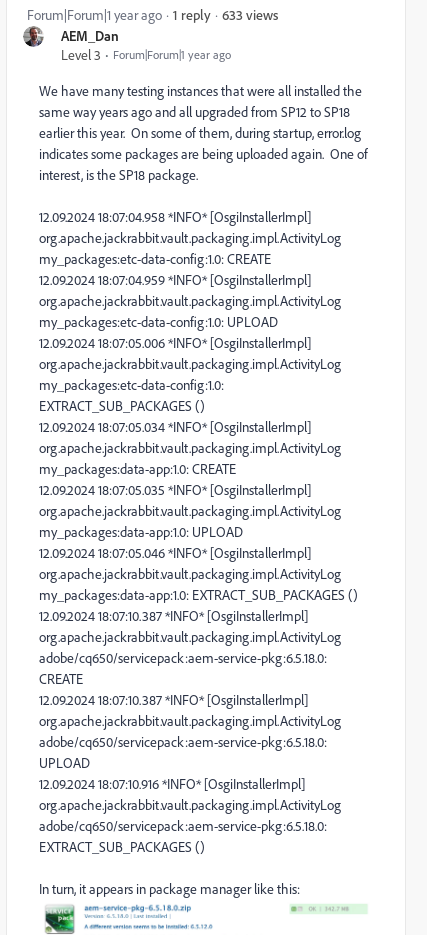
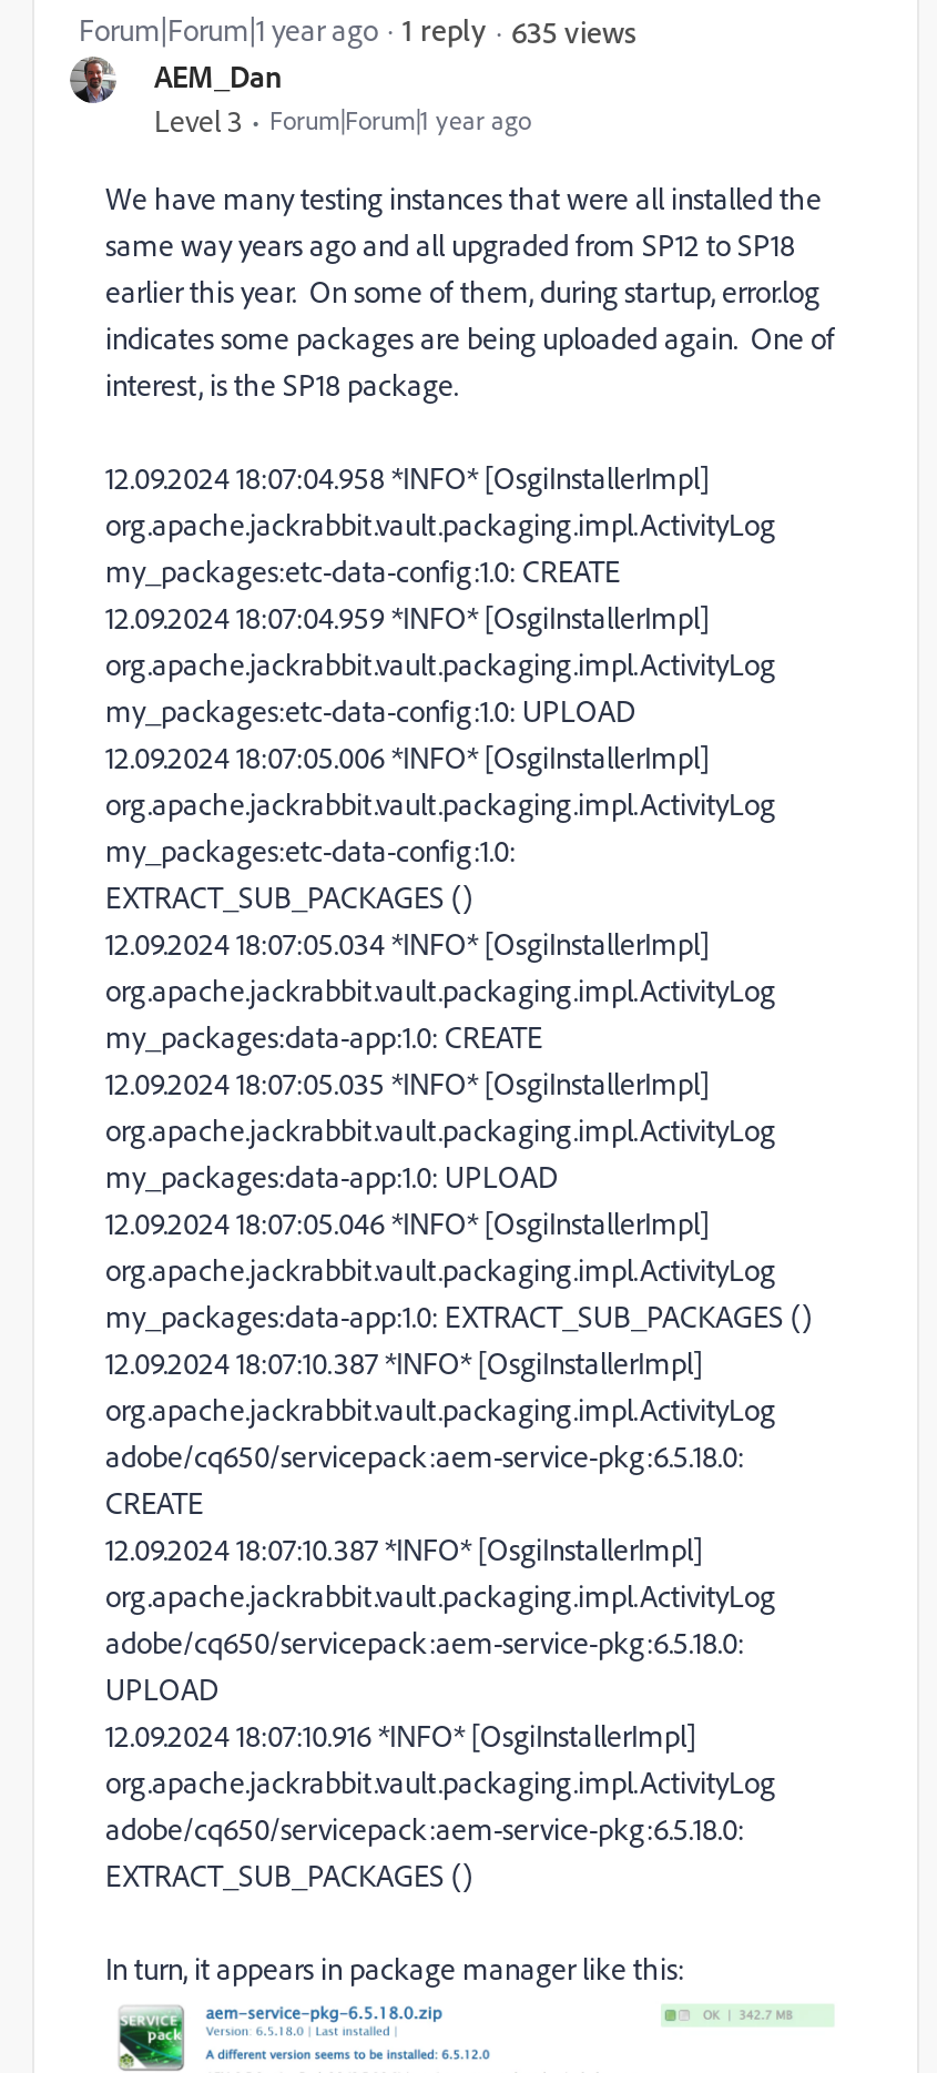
[222,5,278,22] 633 views -> [511,11,635,49] 635 views

